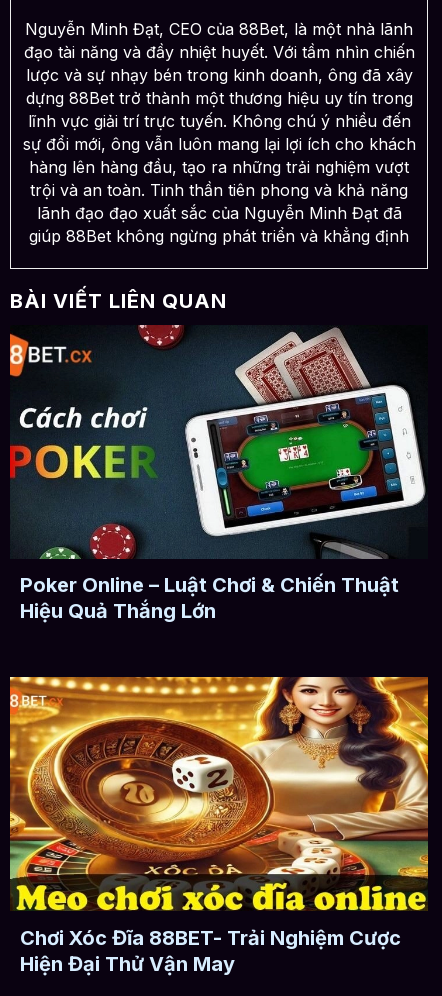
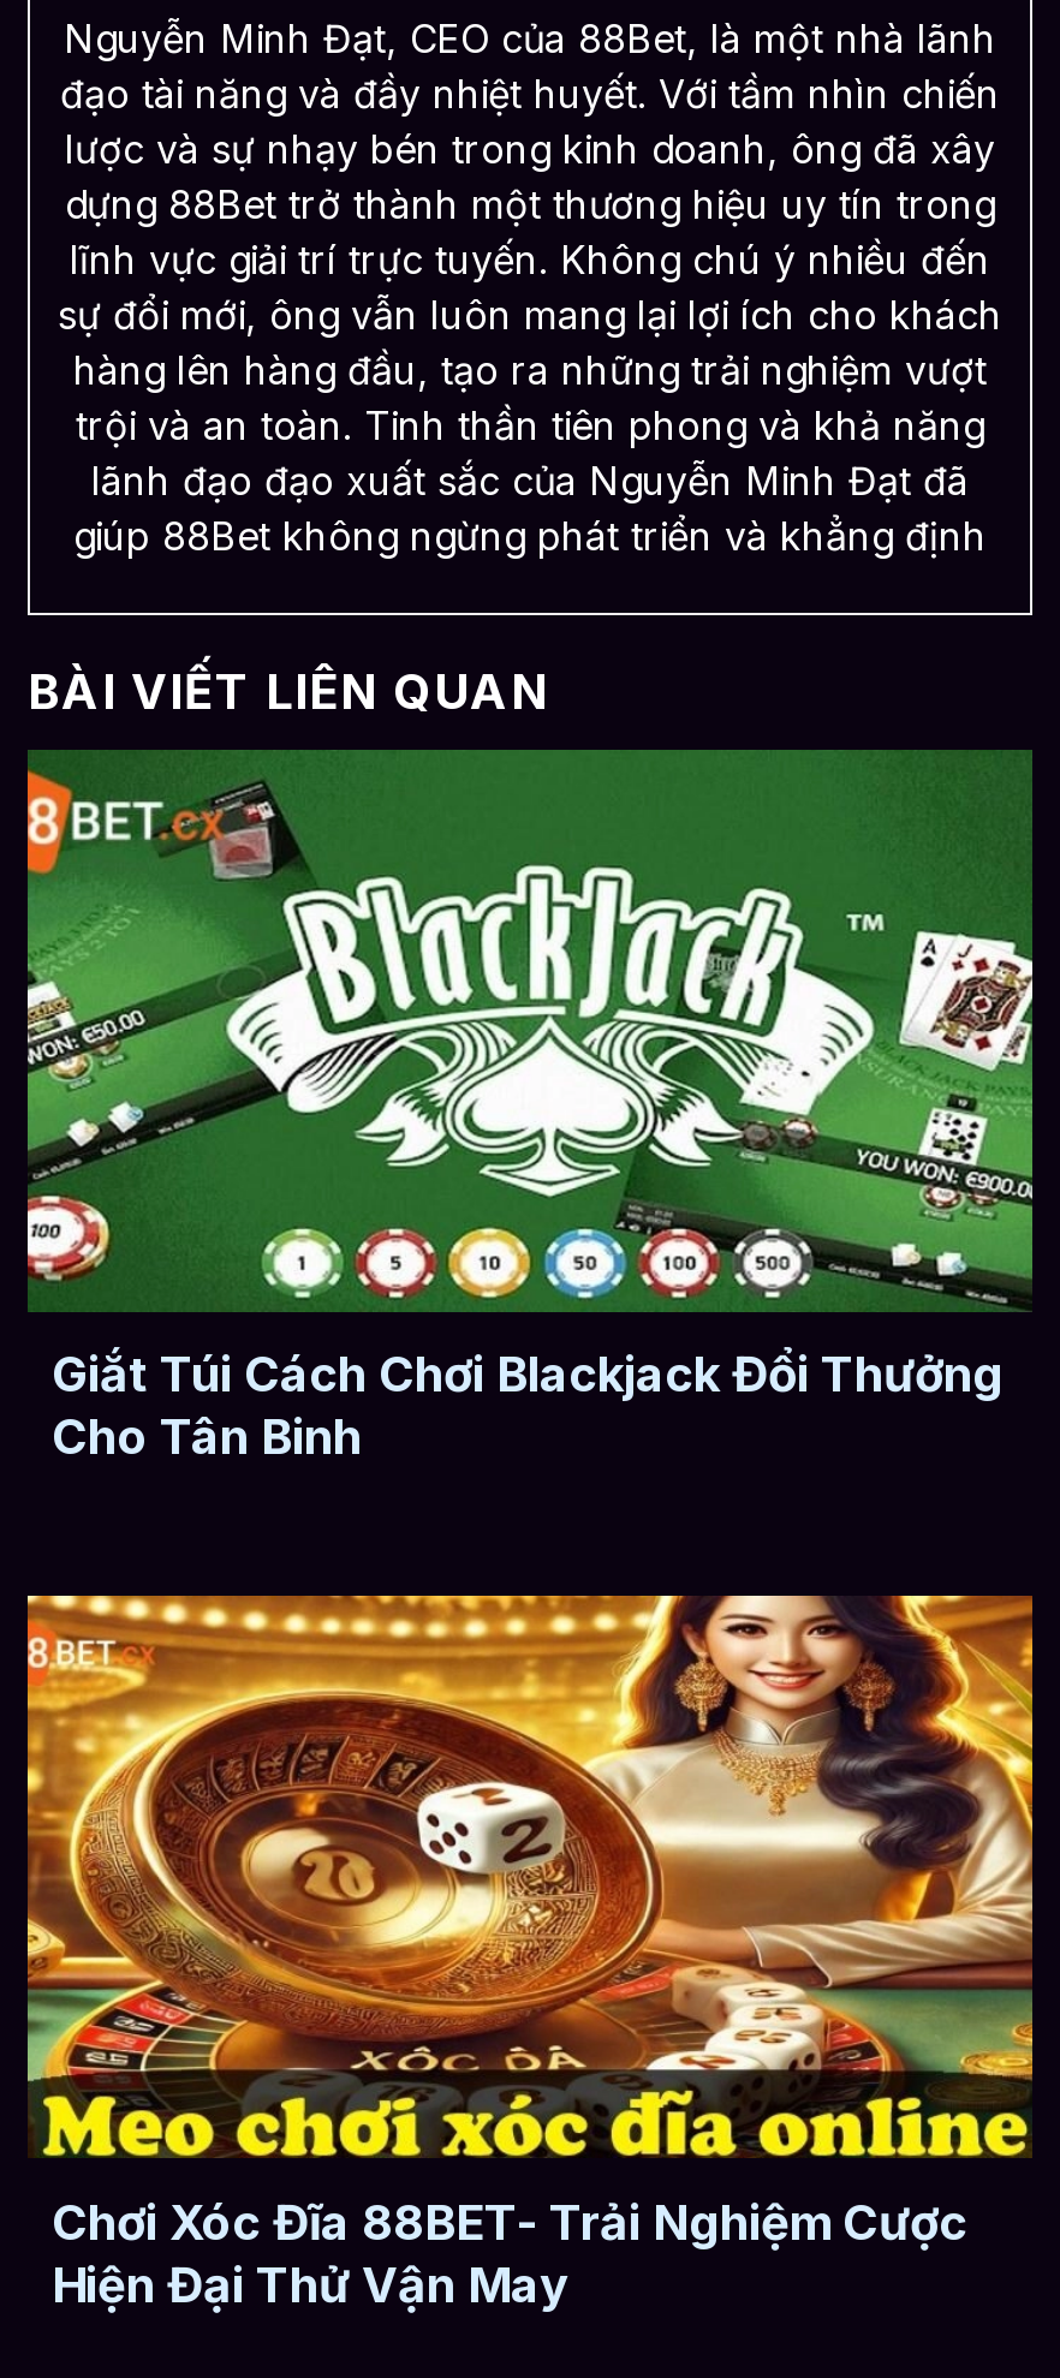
[9,324,428,623] [image] | Poker Online – Luật Chơi & Chiến Thuật | Hiệu Quả Thắng Lớn -> [25,750,1035,1466] [image] | Giắt Túi Cách Chơi Blackjack Đổi Thưởng | Cho Tân Binh

